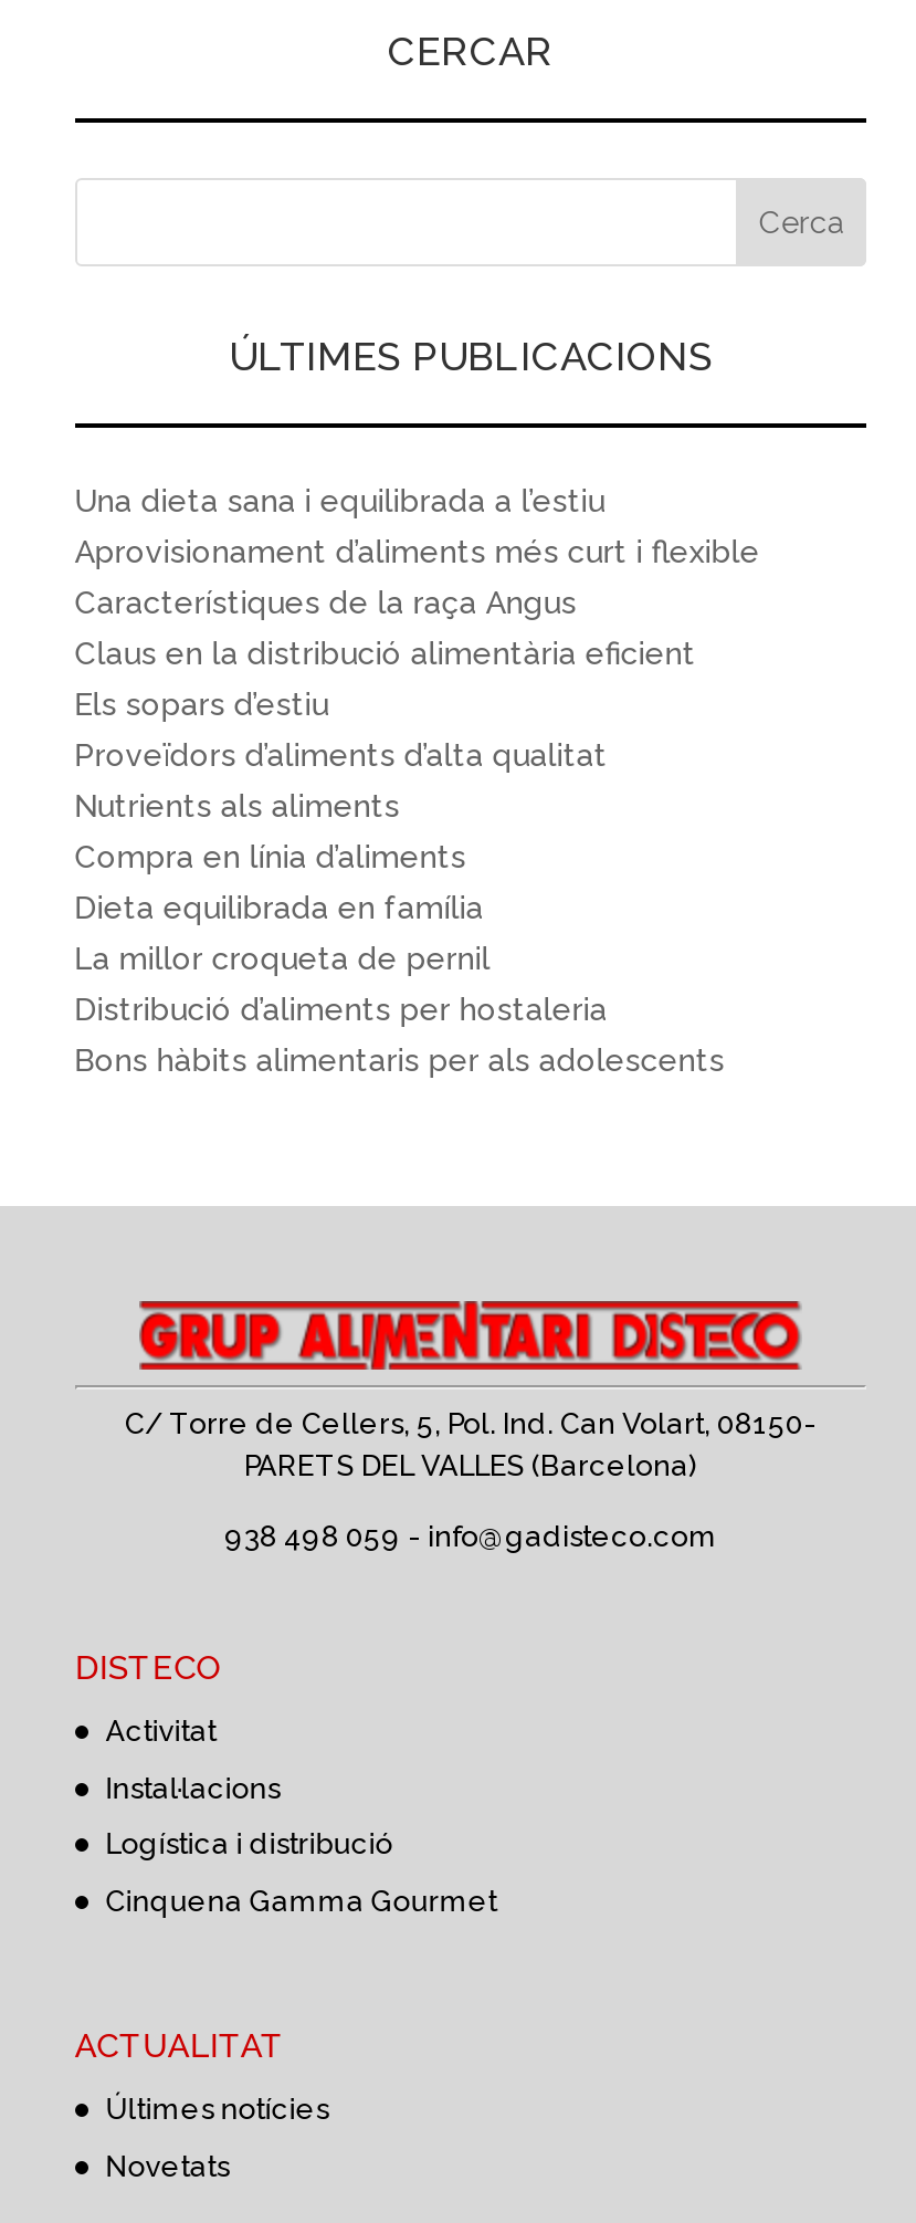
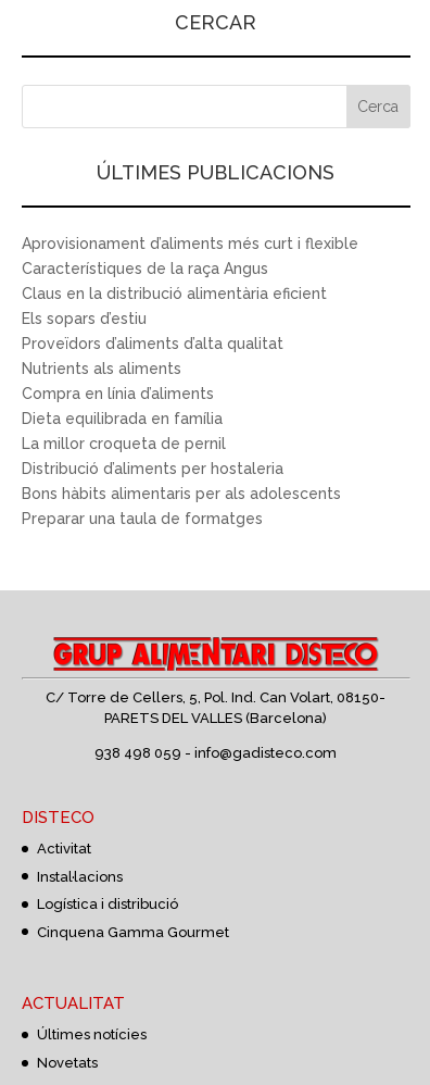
[75,483,605,518] Una dieta sana i equilibrada a l’estiu -> none
moved [75,534,760,1078] -> [21,235,358,502]: Aprovisionament d’aliments més curt i flexible | Característiques de la raça Angus | Claus en la distribució alimentària eficient | ... | Distribució d’aliments per hostaleria | Bons hàbits alimentaris per als adolescents
none -> [21,510,263,527] Preparar una taula de formatges

